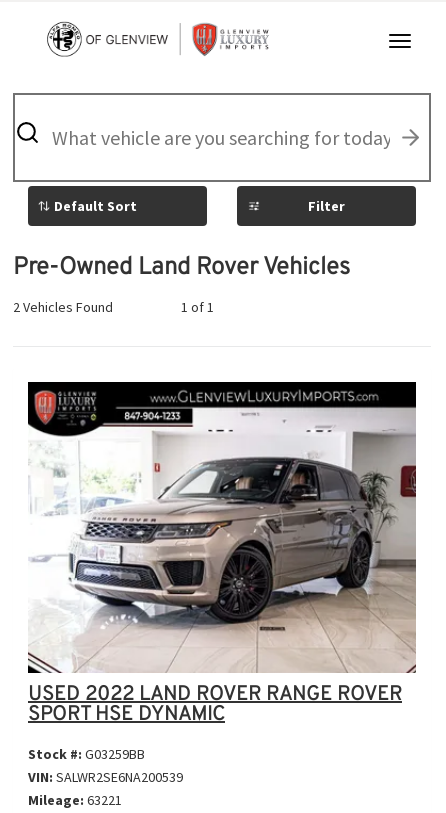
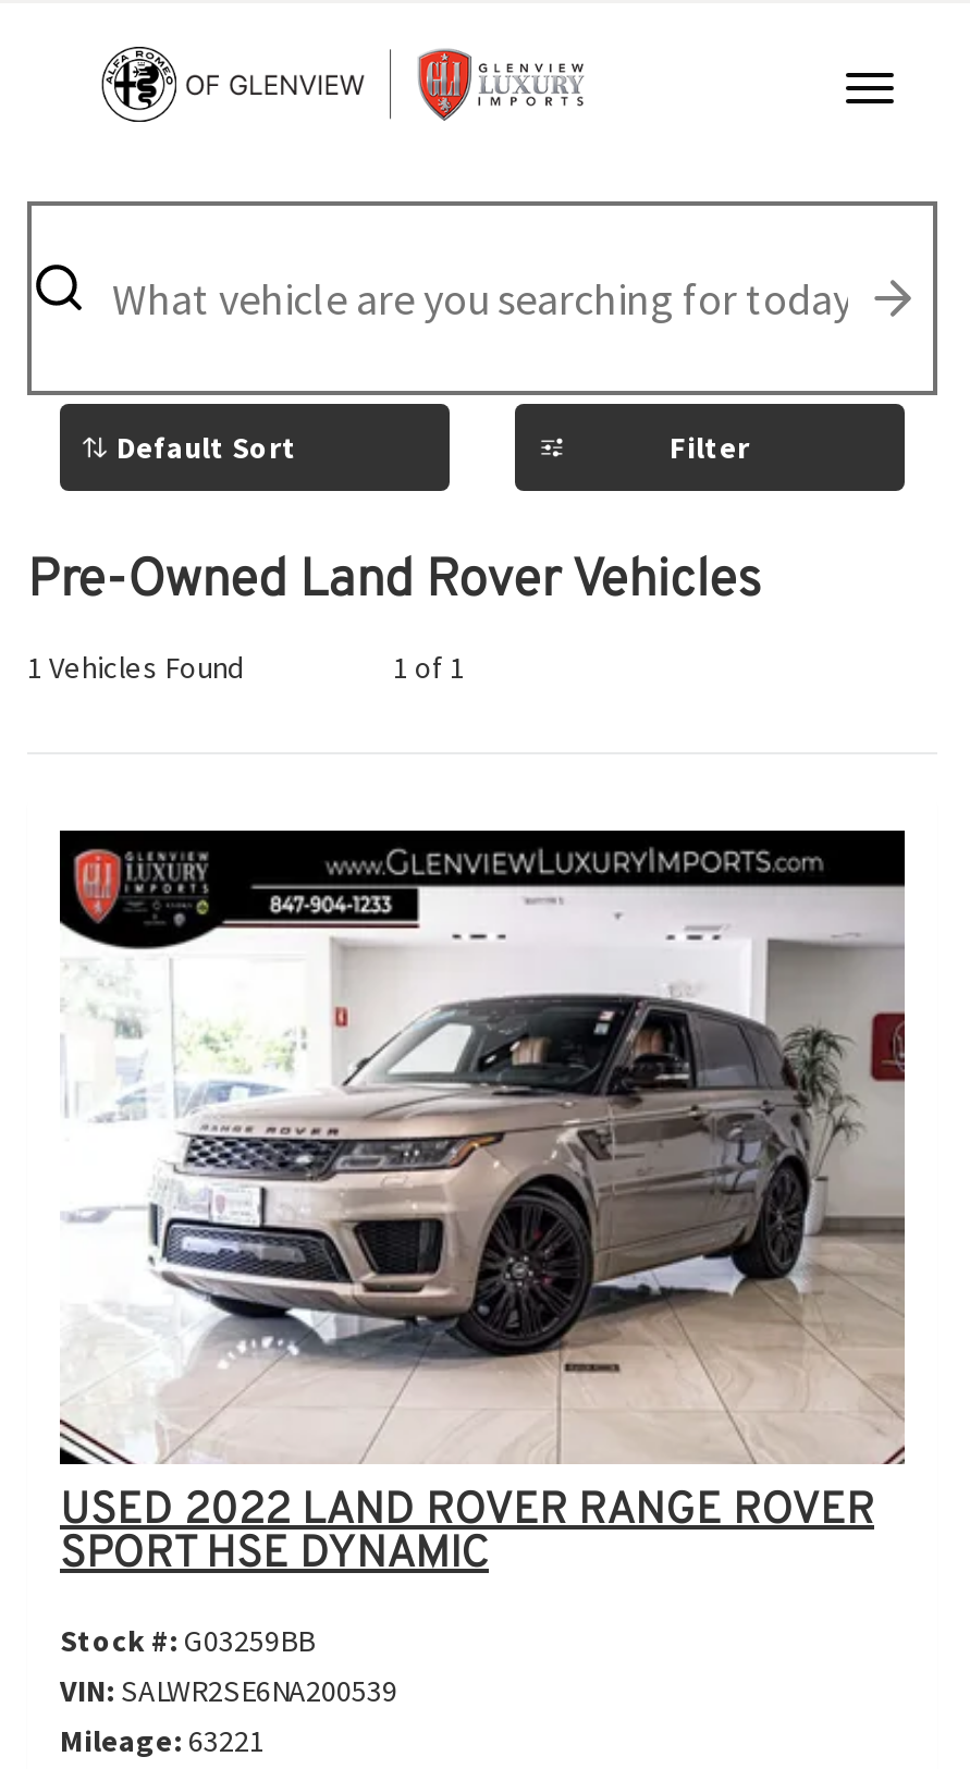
[13,298,113,316] 2 Vehicles Found -> [27,648,245,687] 1 Vehicles Found

